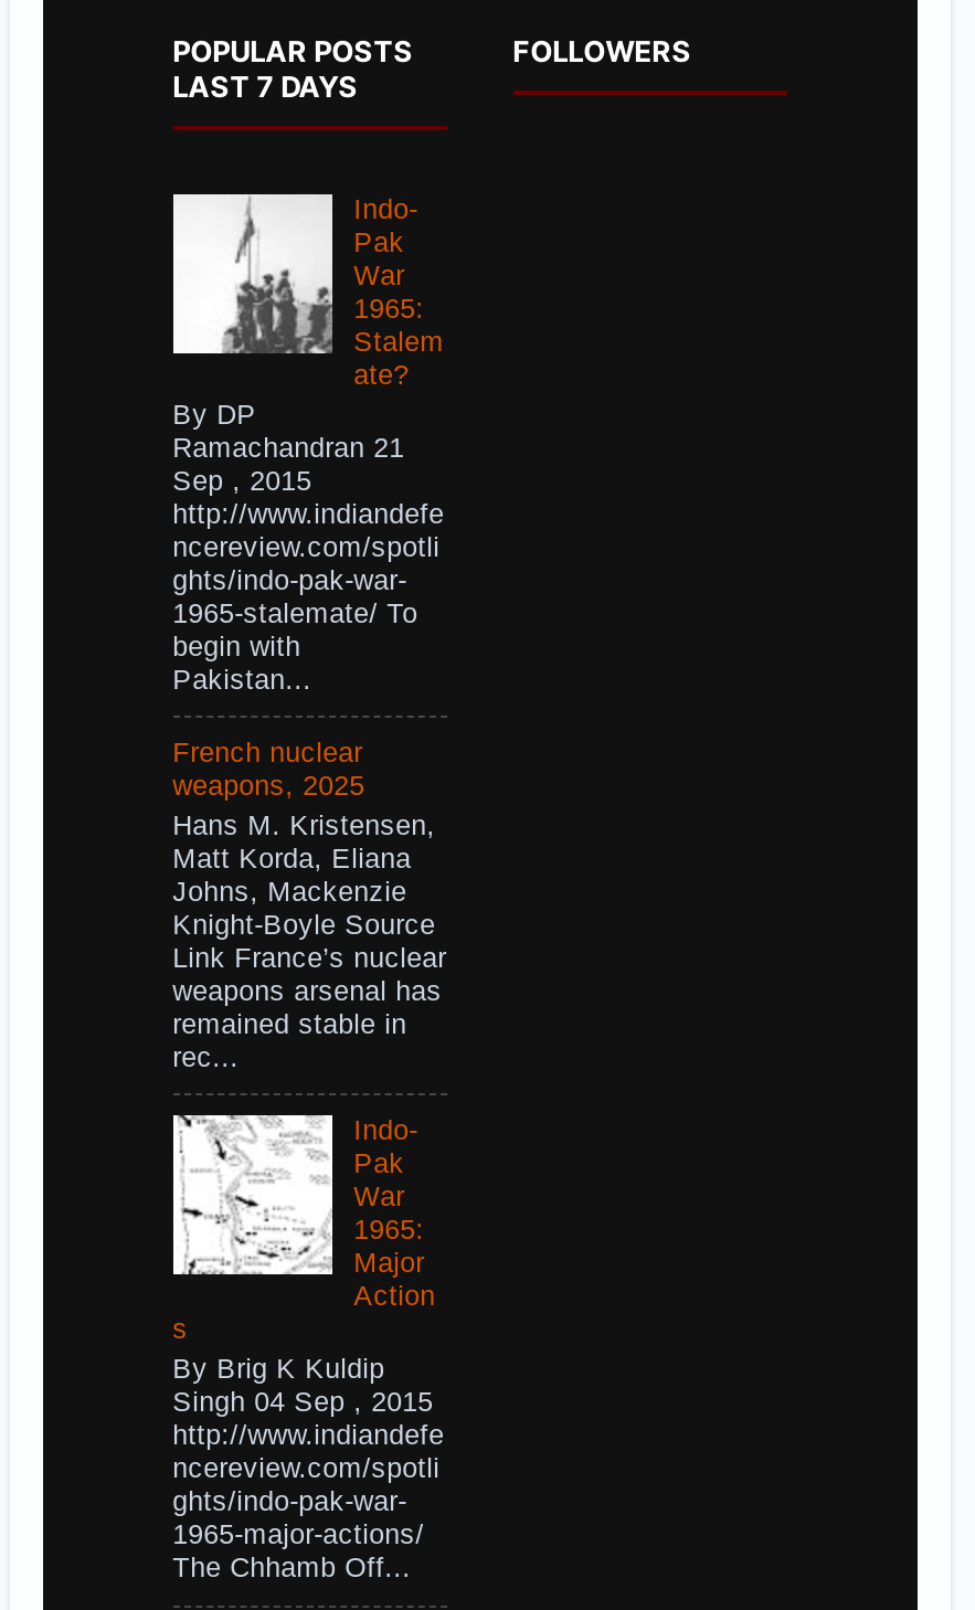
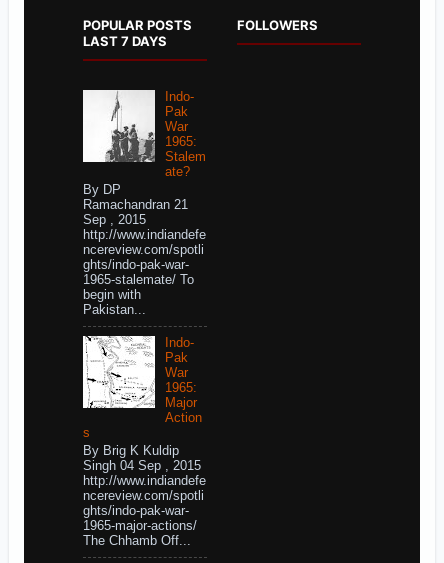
[172,738,446,1073] French nuclear | weapons, 2025 | Hans M. Kristensen, | Matt Korda, Eliana | Johns, Mackenzie | Knight-Boyle Source | Link France’s nuclear | weapons arsenal has | remained stable in | rec... -> none

